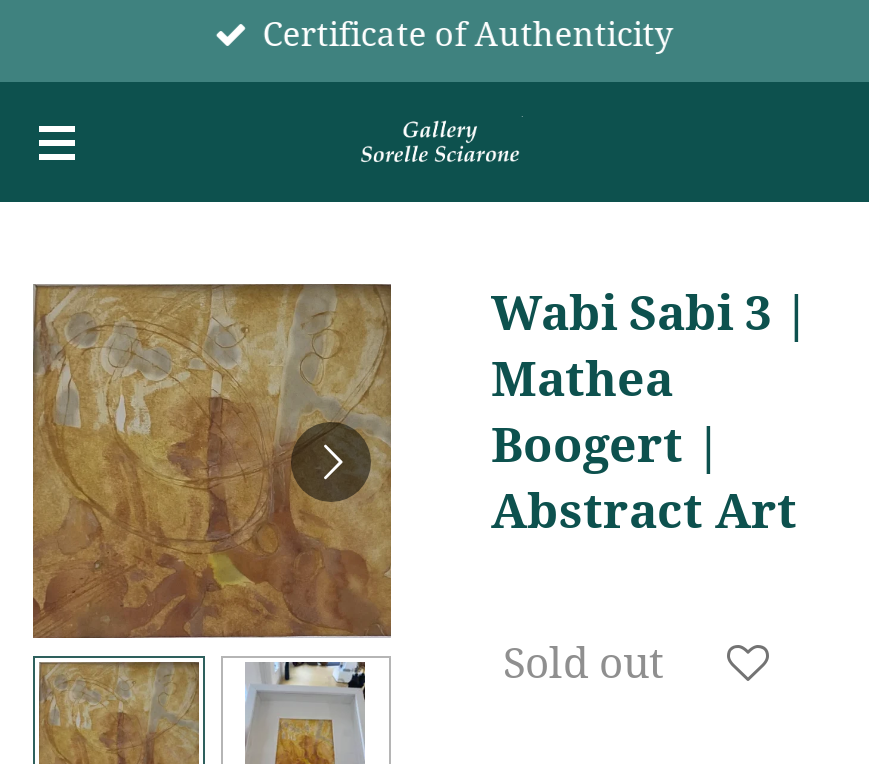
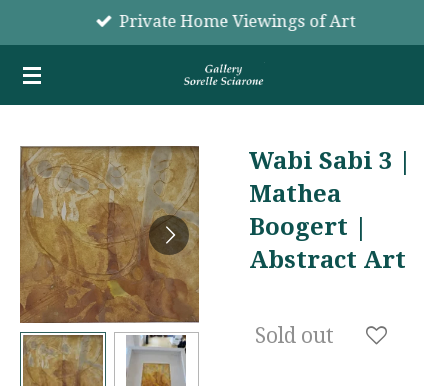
[262,15,674,55] Certificate of Authenticity -> [120,11,356,31] Private Home Viewings of Art

